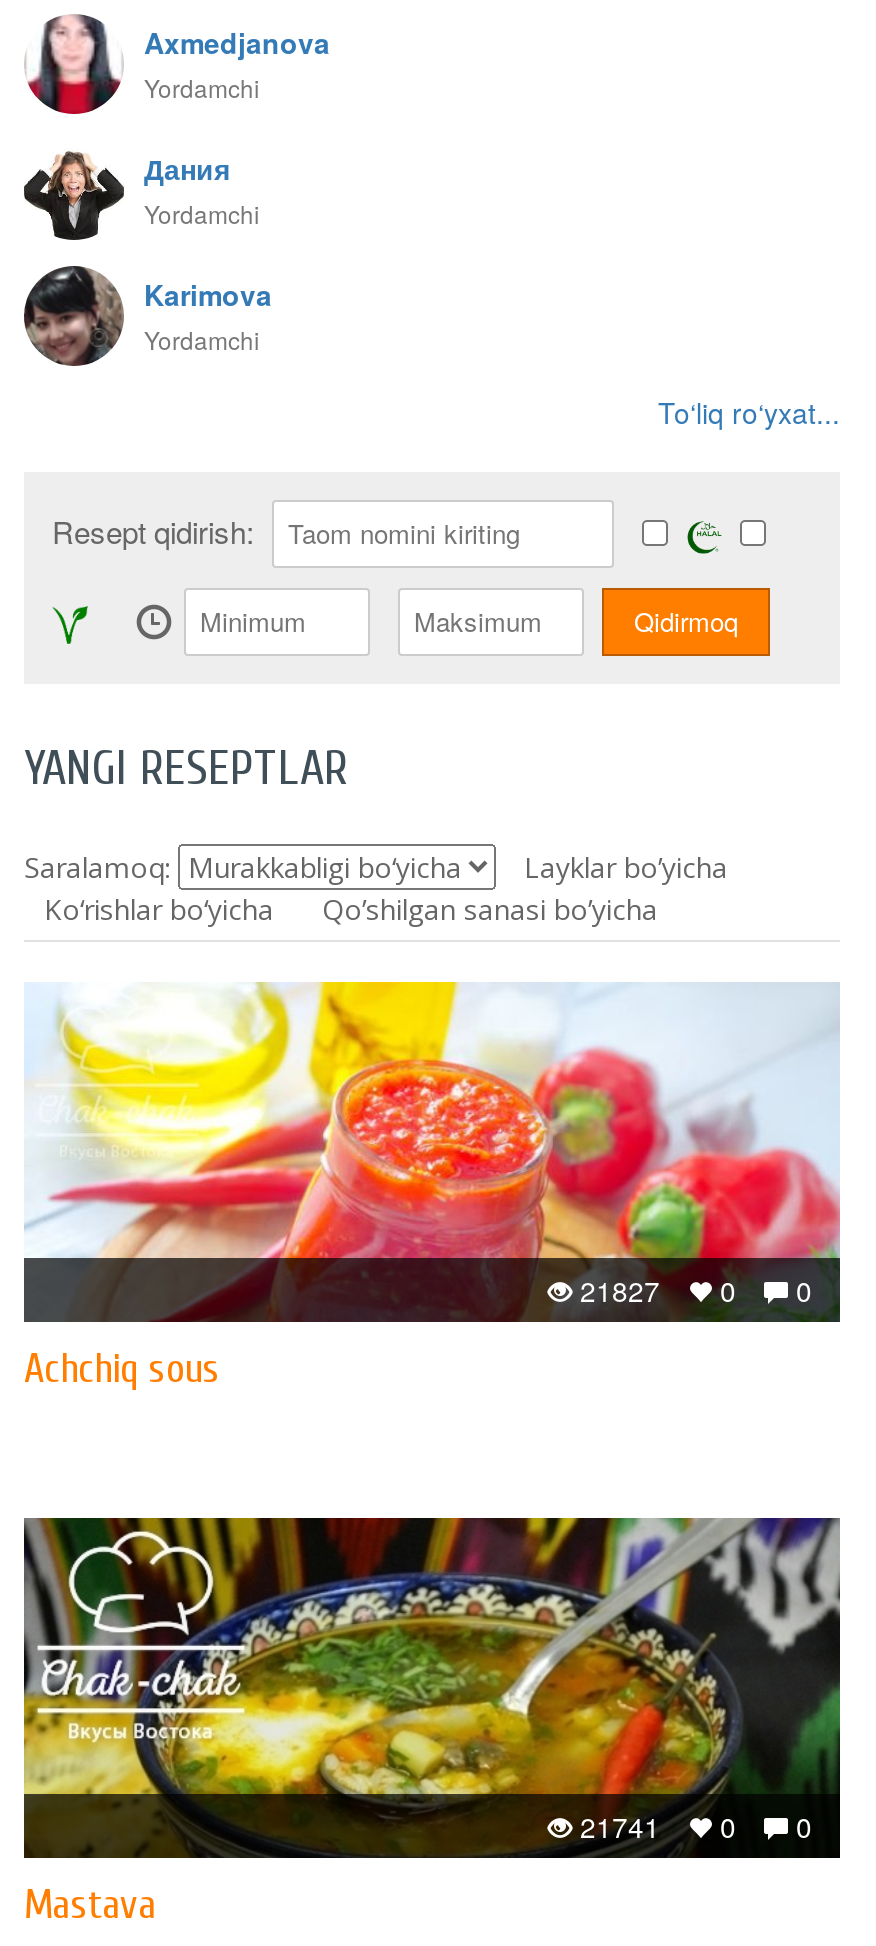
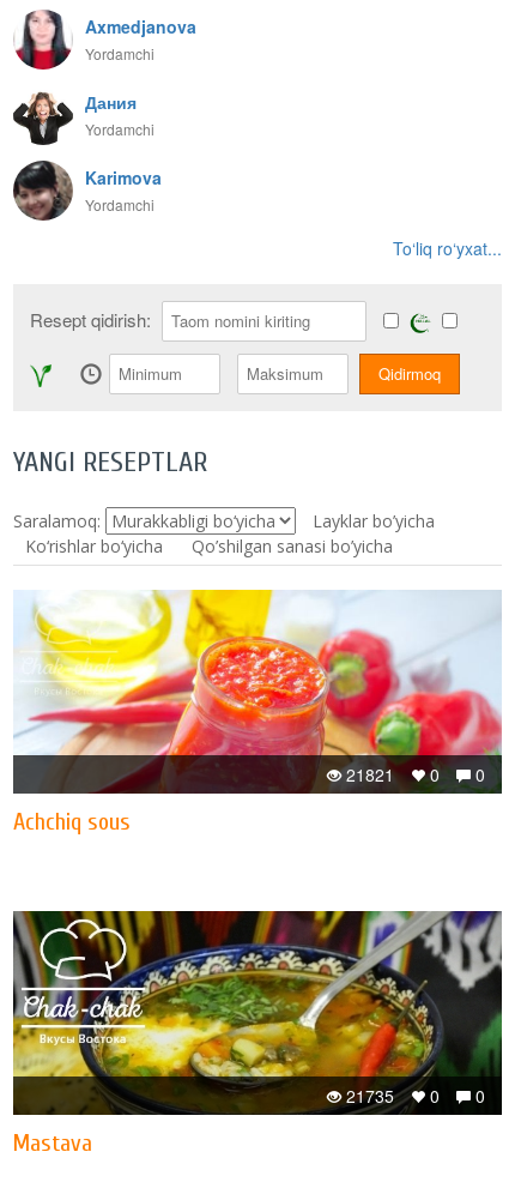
[580,1270,812,1310] 21827 0 0 -> [346,762,485,786] 21821 0 0
[580,1806,812,1846] 21741 0 0 -> [346,1084,485,1108] 21735 0 0

